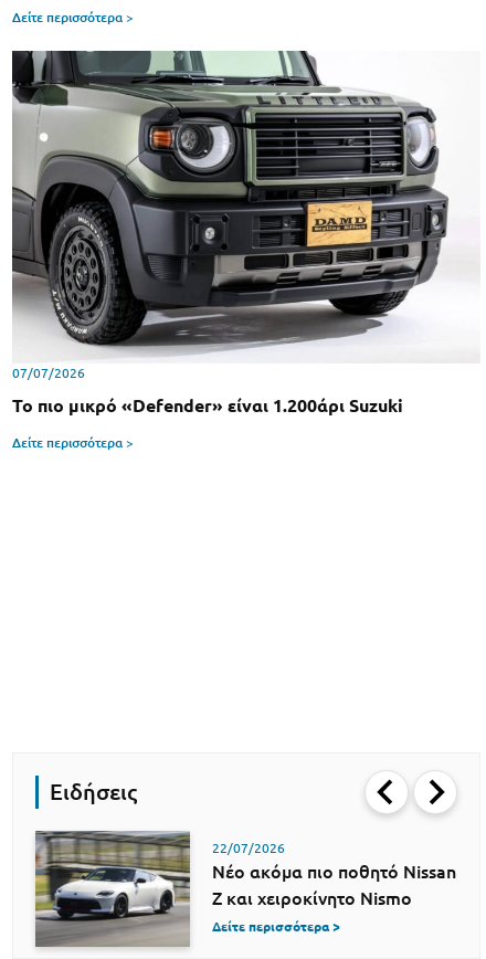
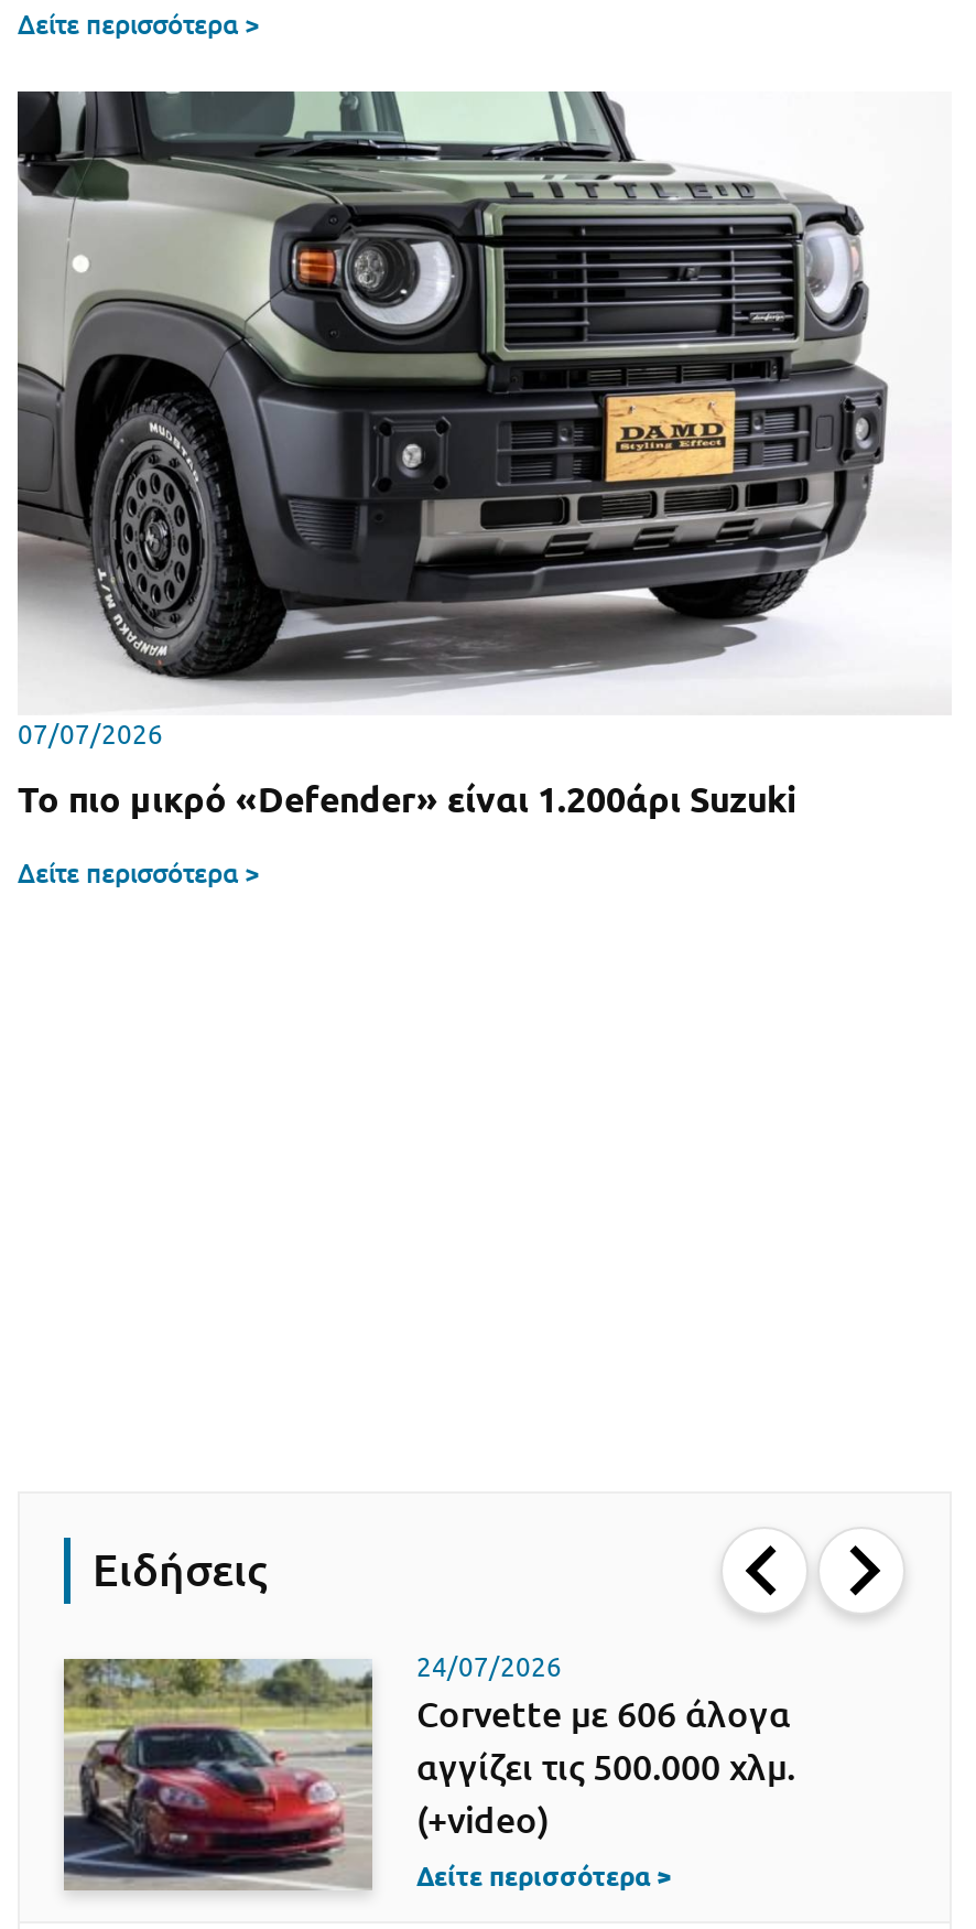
[34,830,456,948] [image] | 22/07/2026 | Νέο ακόμα πιο ποθητό Nissan | Z και χειροκίνητο Nismo -> [64,1653,795,1918] [image] | 24/07/2026 | Corvette με 606 άλογα | αγγίζει τις 500.000 χλμ. | (+video)

